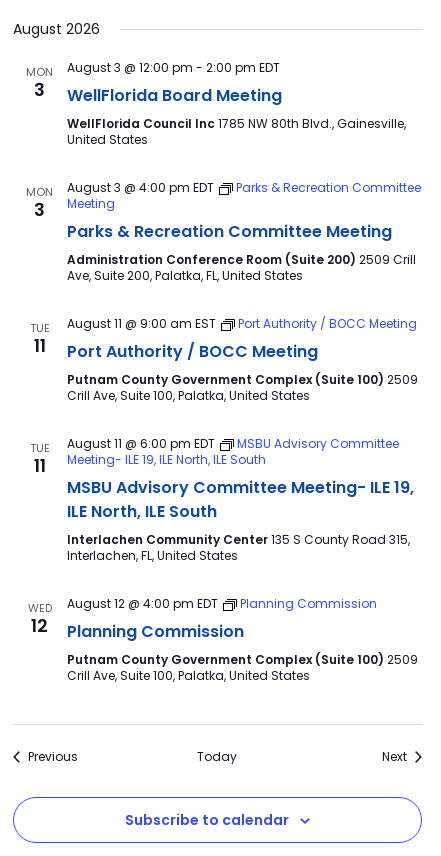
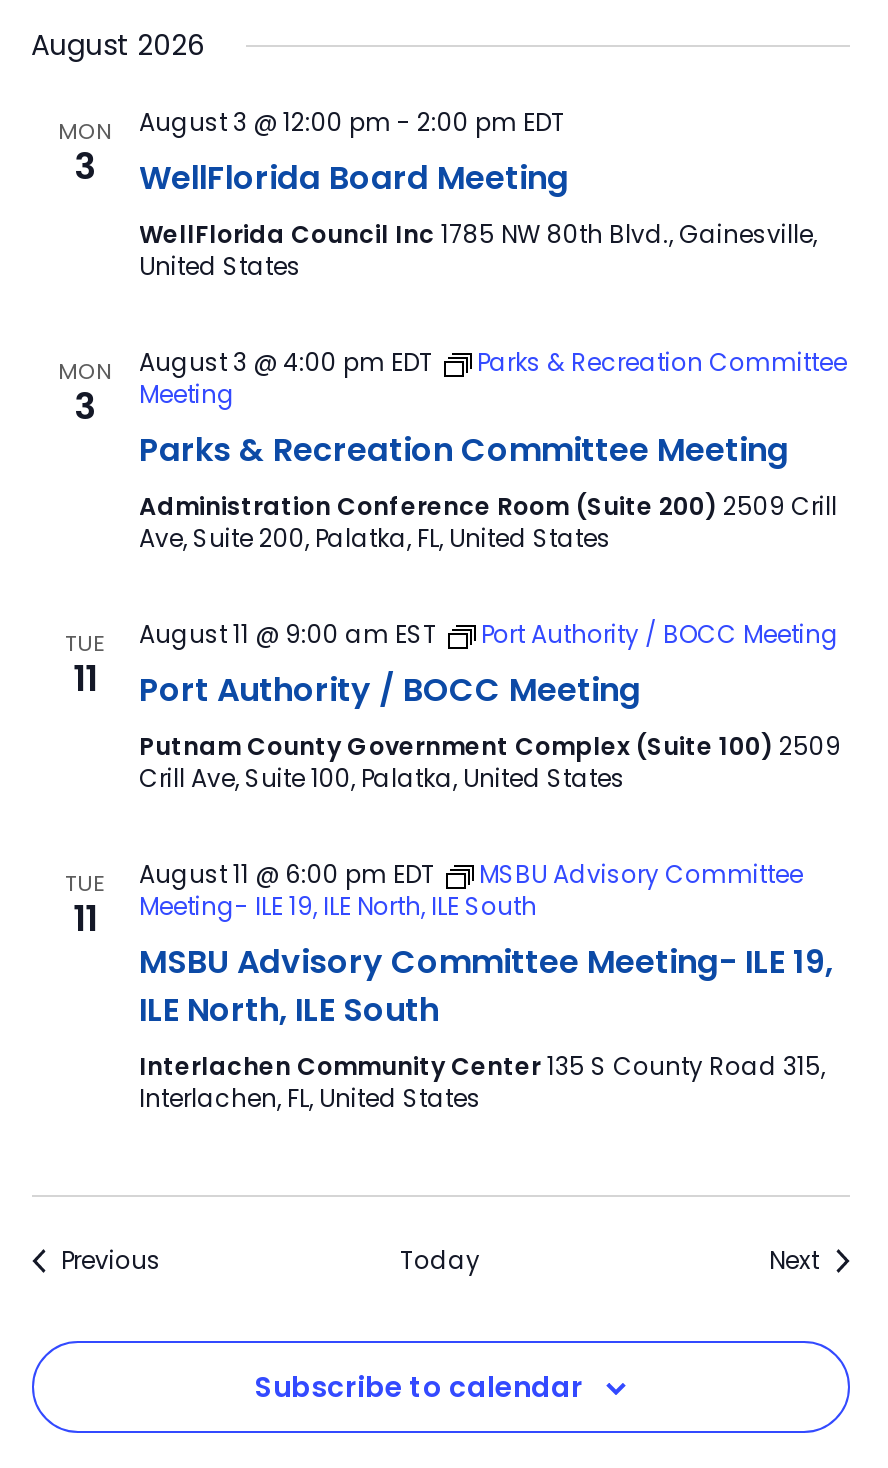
[27,600,51,638] WED | 12 -> none
[66,595,417,684] August 12 @ 4:00 pm EDT | Planning Commission | Planning Commission | Putnam County Government Complex (Suite 100) 2509 | Crill Ave, Suite 100, Palatka, United States -> none

